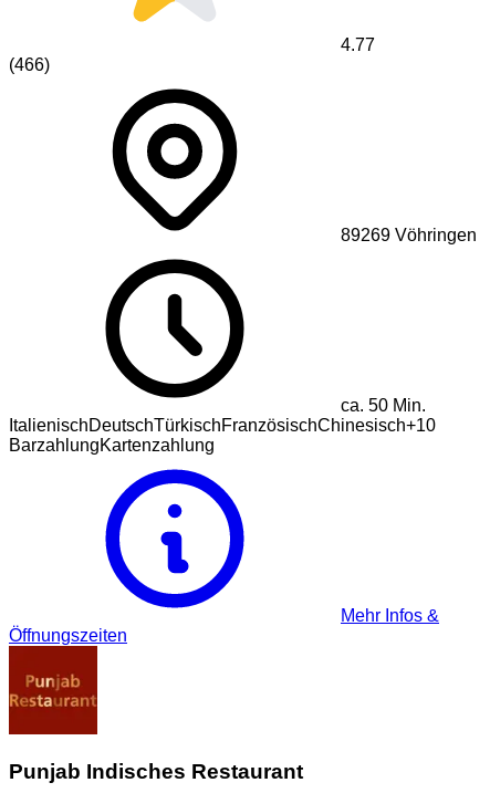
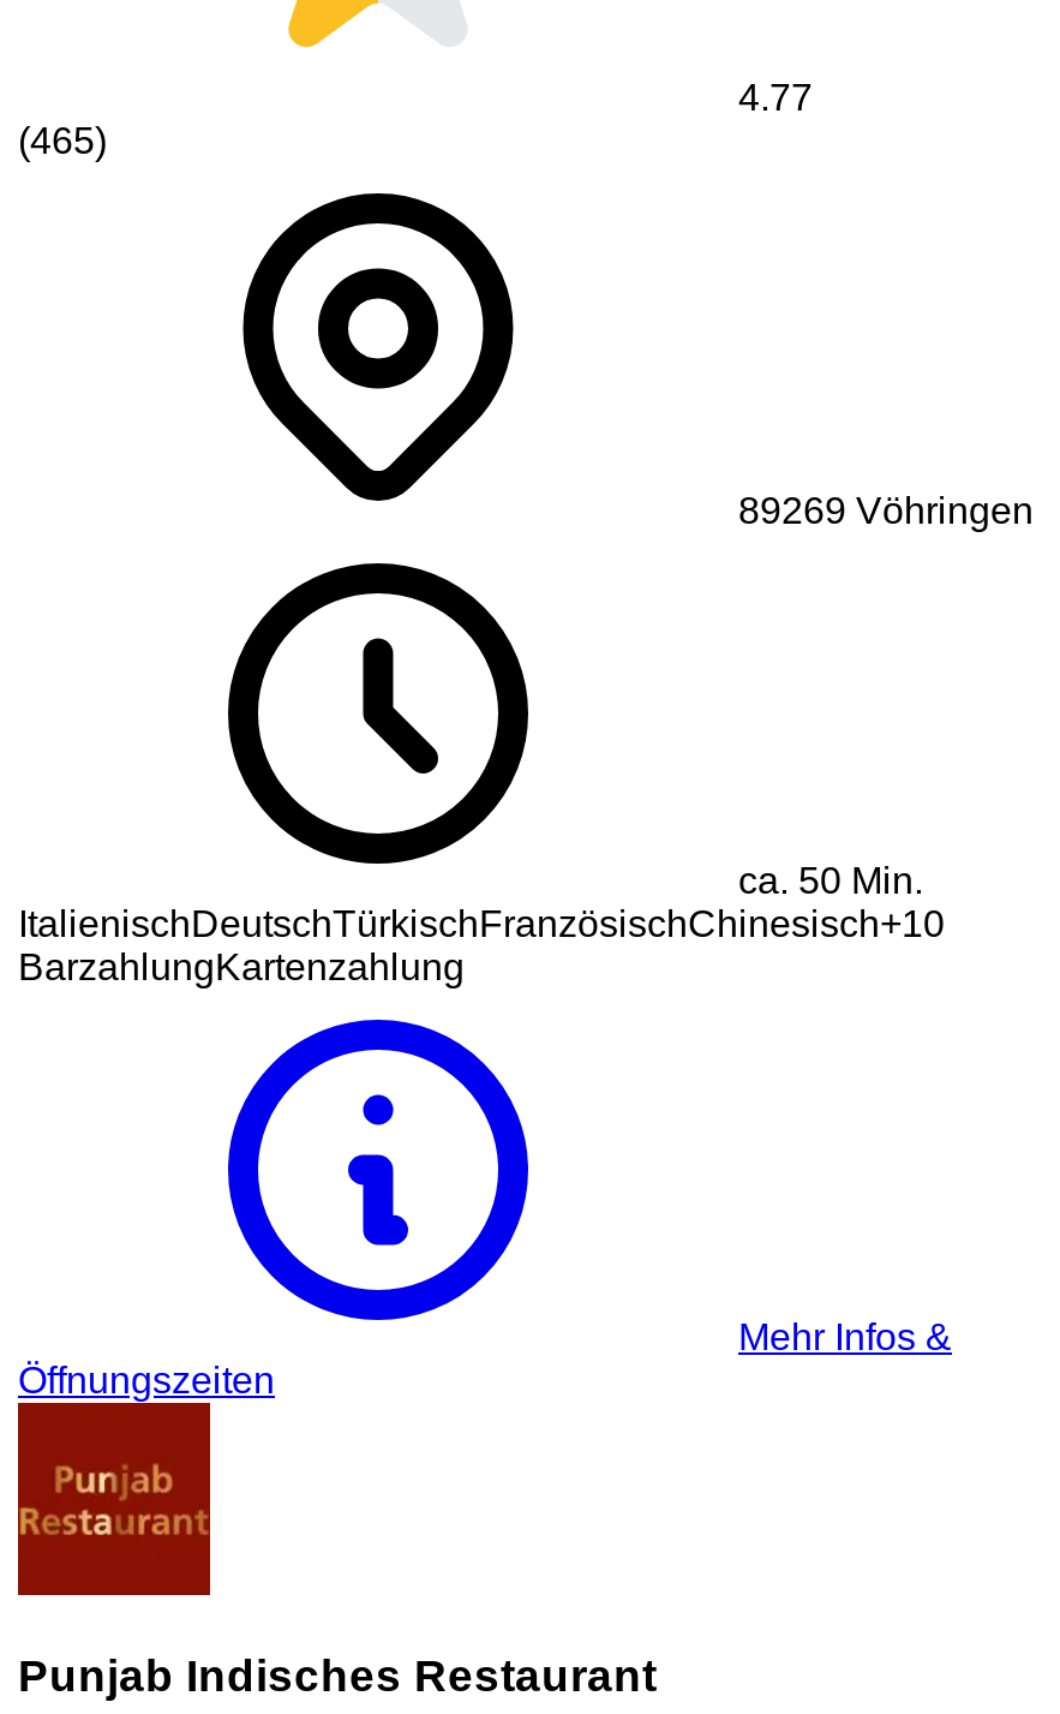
[9,55,50,74] (466) -> [18,120,107,160] (465)

